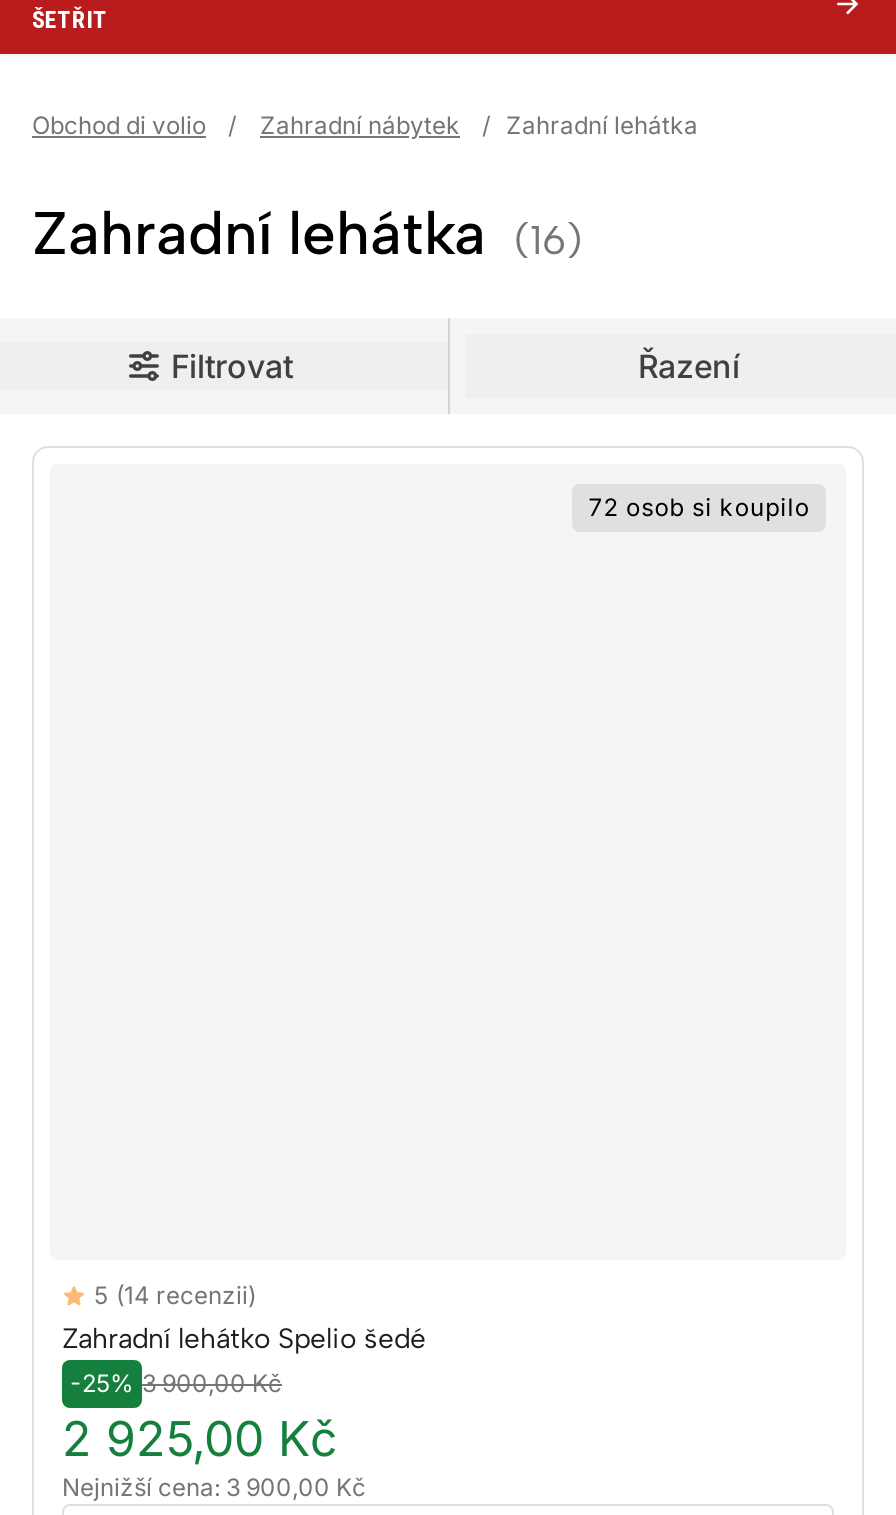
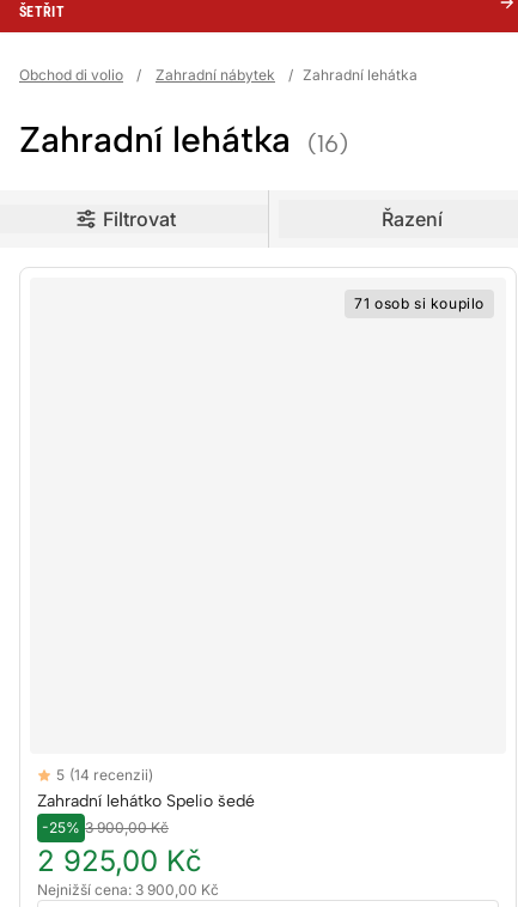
[588,492,810,522] 72 osob si koupilo -> [354,294,485,312] 71 osob si koupilo

